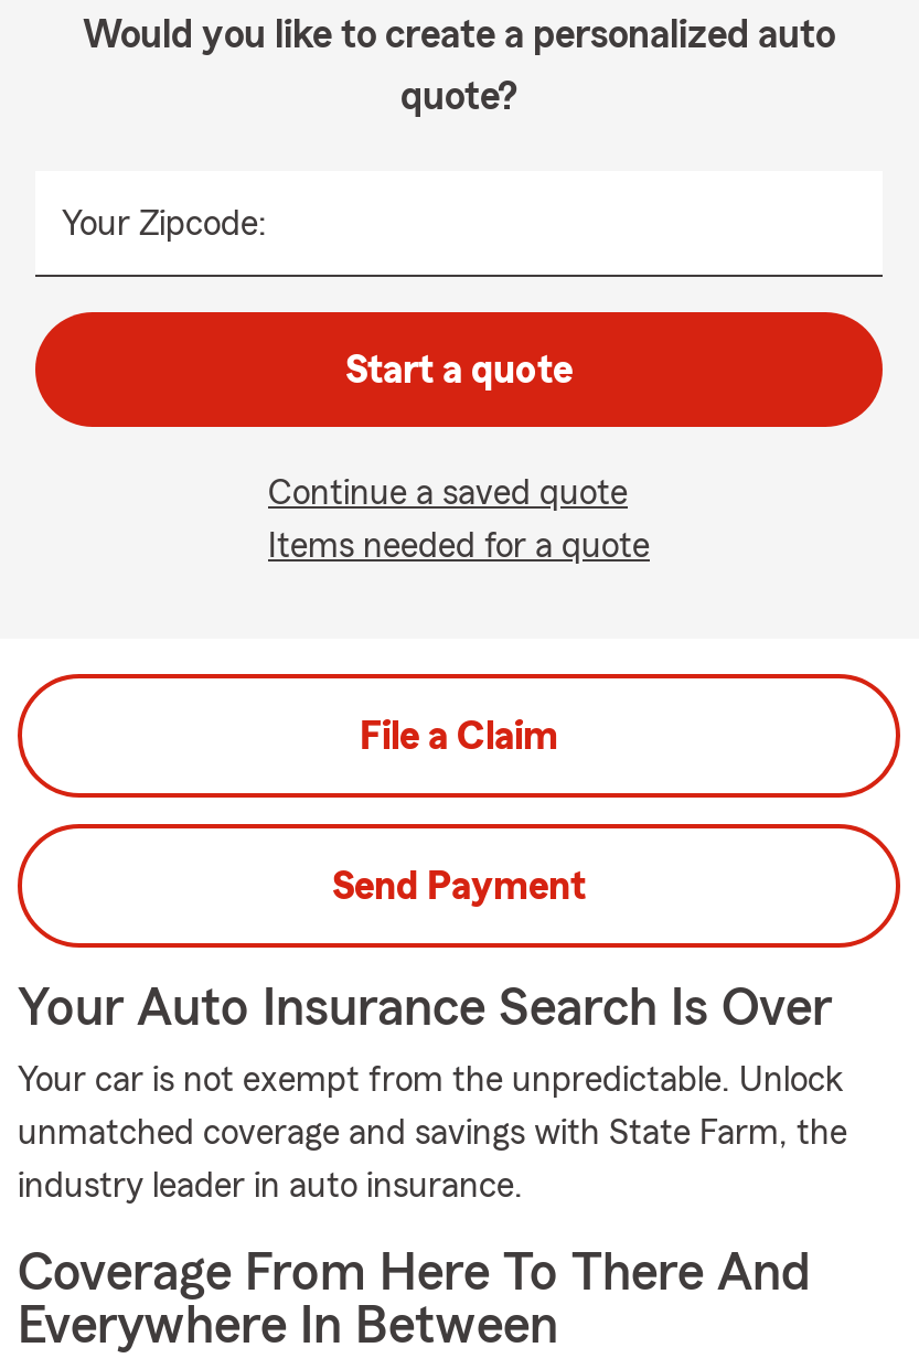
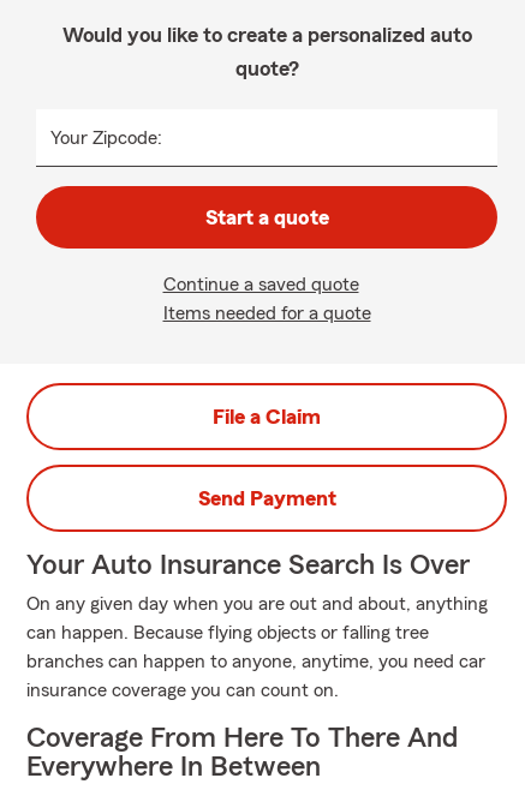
[18,1062,847,1204] Your car is not exempt from the unpredictable. Unlock | unmatched coverage and savings with State Farm, the | industry leader in auto insurance. -> [26,594,488,700] On any given day when you are out and about, anything | can happen. Because flying objects or falling tree | branches can happen to anyone, anytime, you need car | insurance coverage you can count on.

